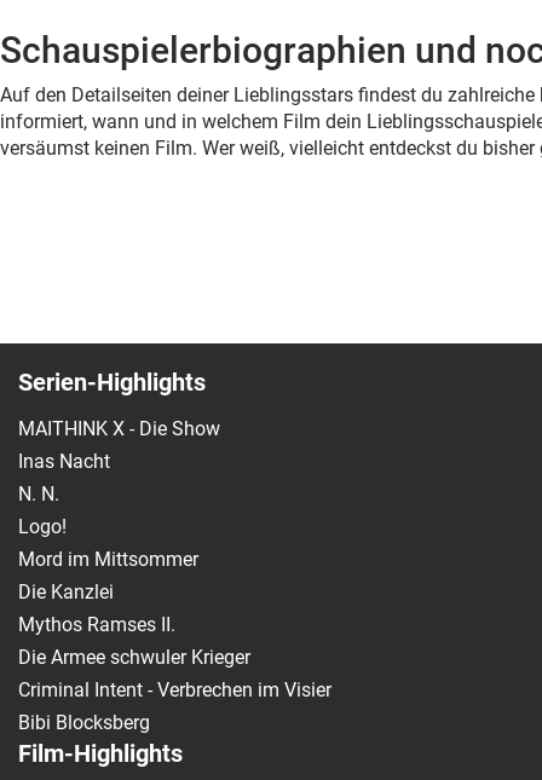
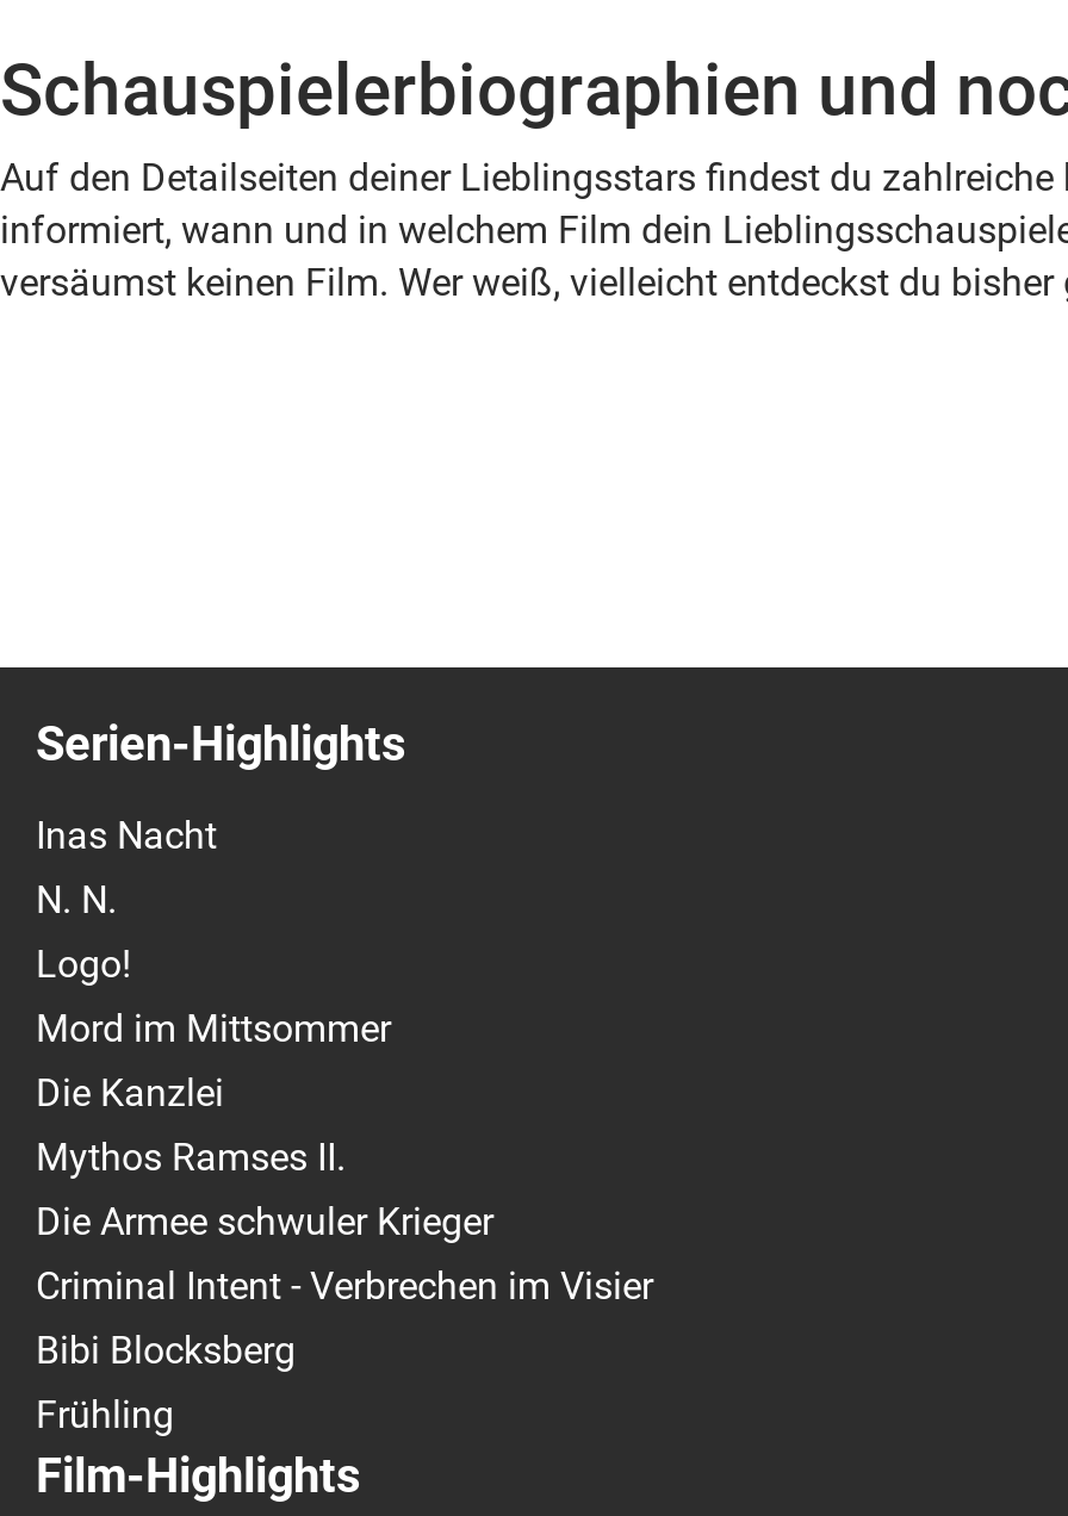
[18,417,220,440] MAITHINK X - Die Show -> none
moved [18,450,331,734] -> [36,812,653,1373]: Inas Nacht | N. N. | Logo! | ... | Criminal Intent - Verbrechen im Visier | Bibi Blocksberg
none -> [36,1392,174,1437] Frühling

